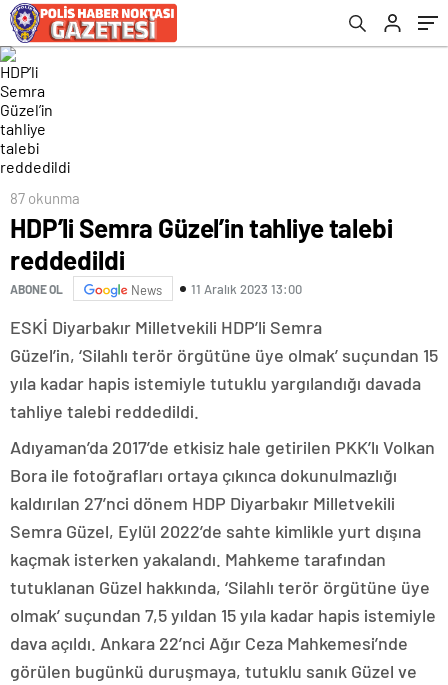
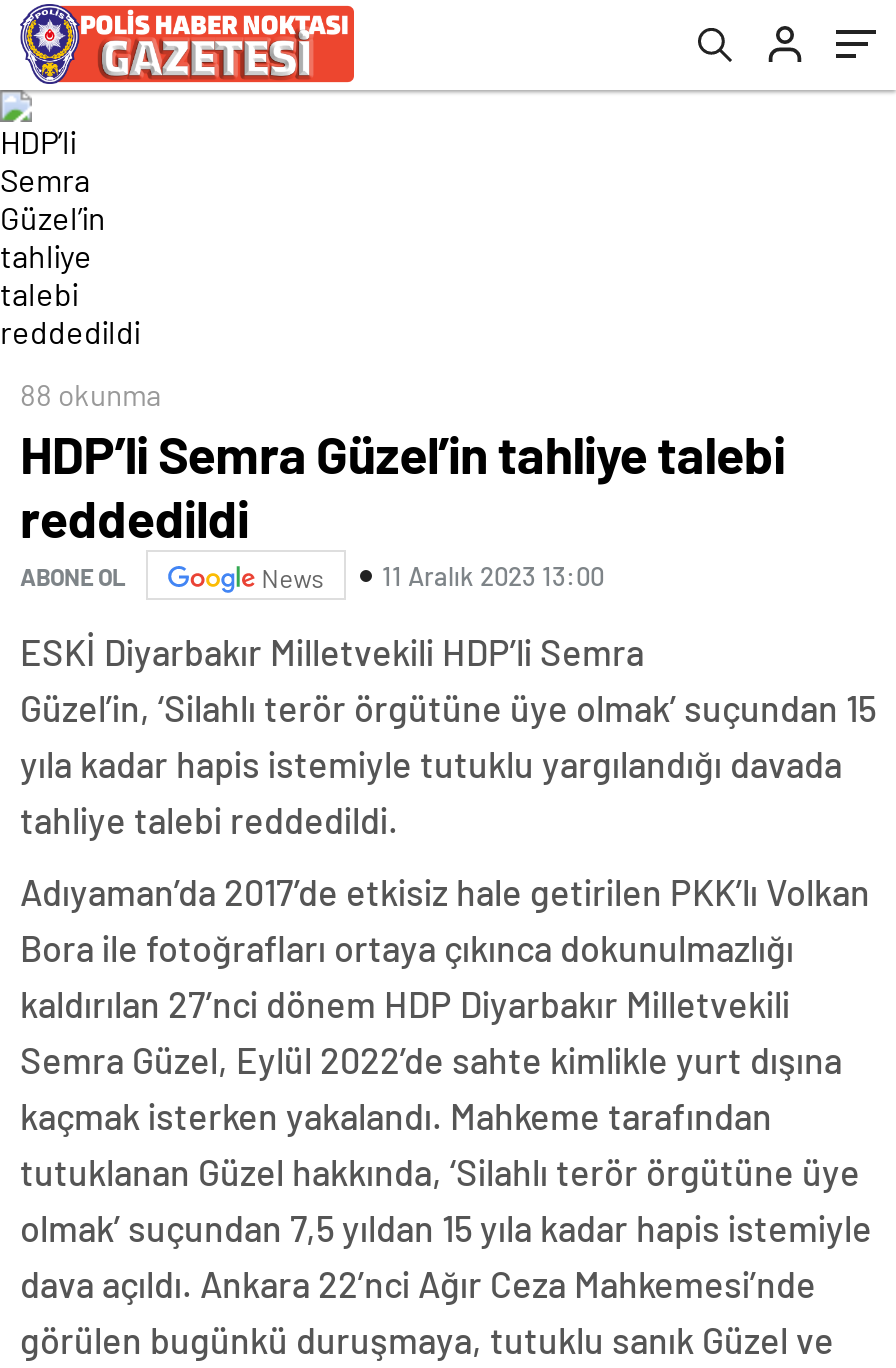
[10,189,80,207] 87 okunma -> [20,376,162,412] 88 okunma

